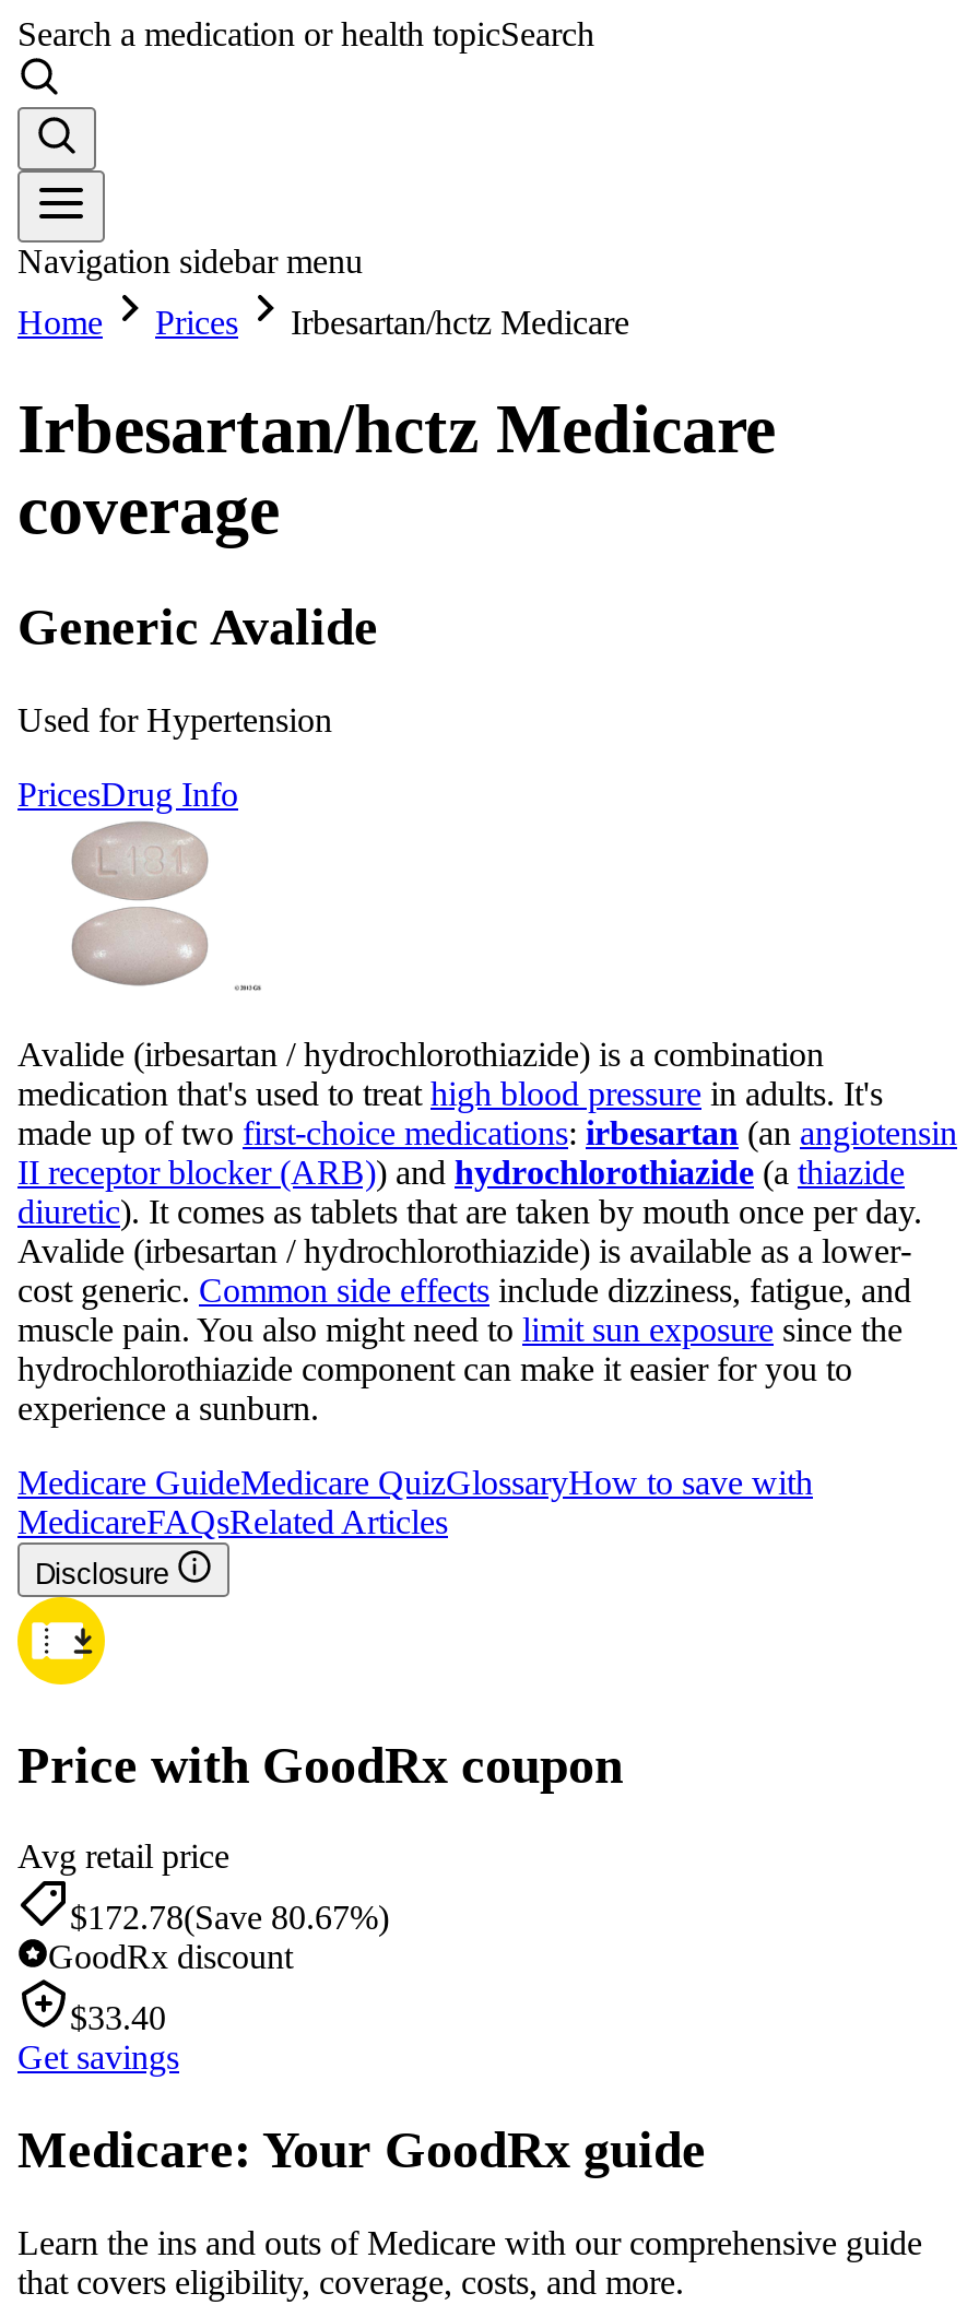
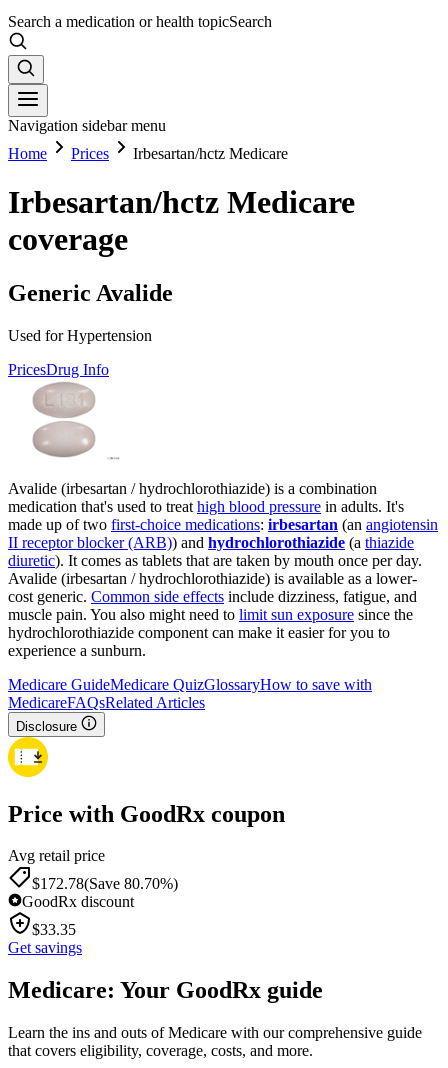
[70,1899,389,1937] $172.78(Save 80.67%) -> [32,875,178,892] $172.78(Save 80.70%)
[70,2000,166,2037] $33.40 -> [32,921,76,938] $33.35

